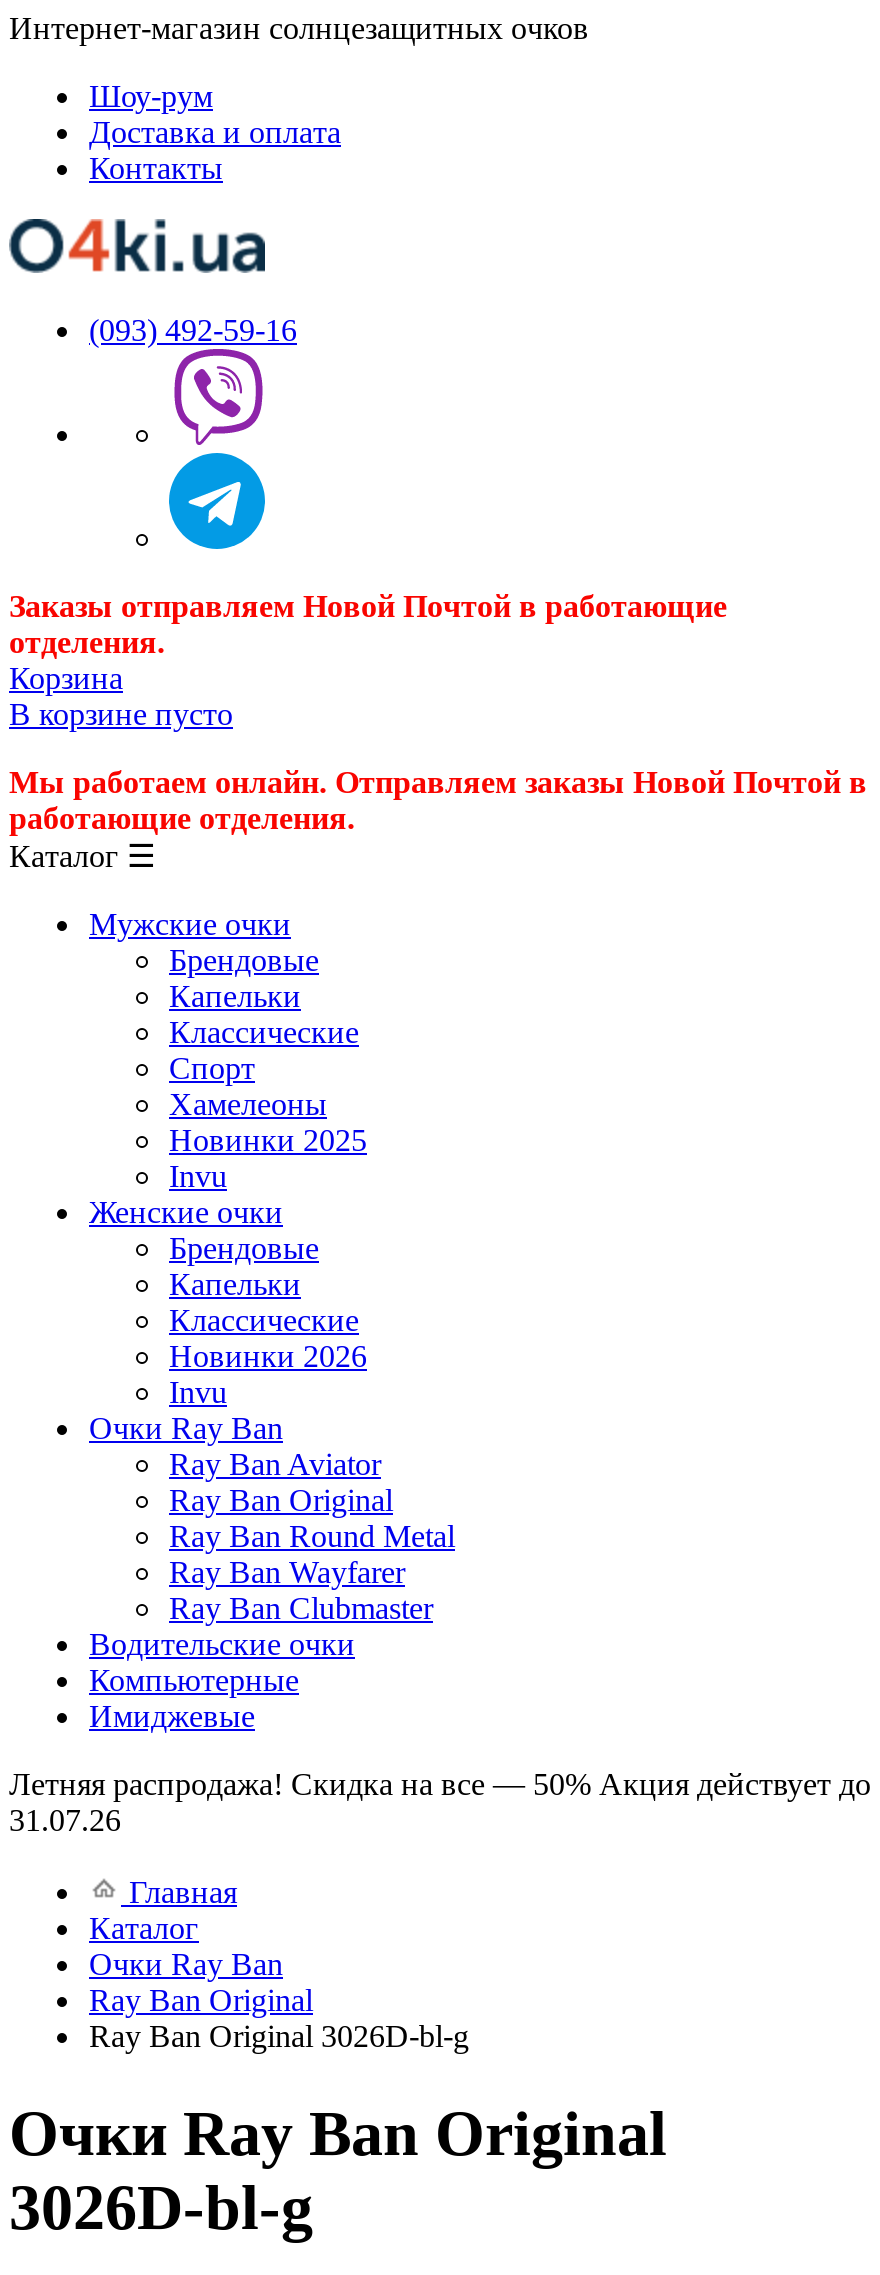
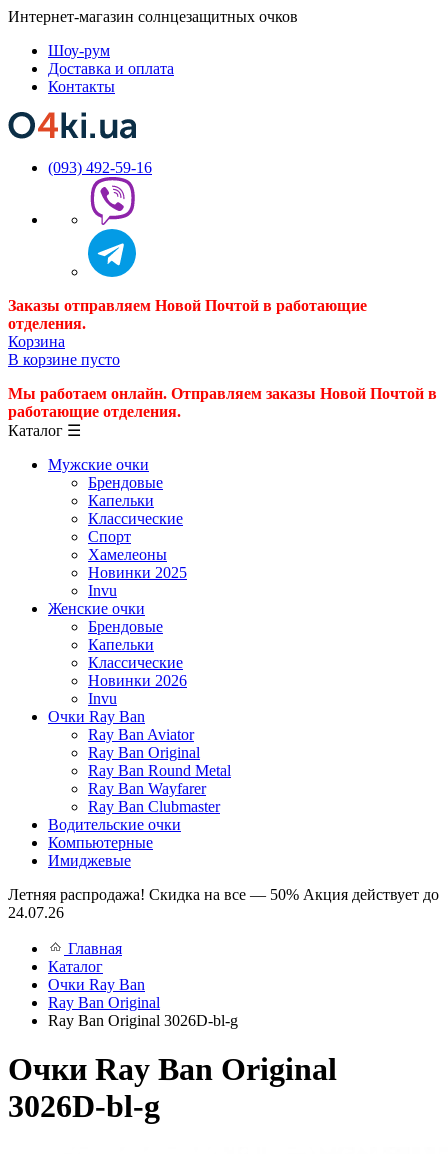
[9,1803,121,1837] 31.07.26 -> [8,904,64,921] 24.07.26

